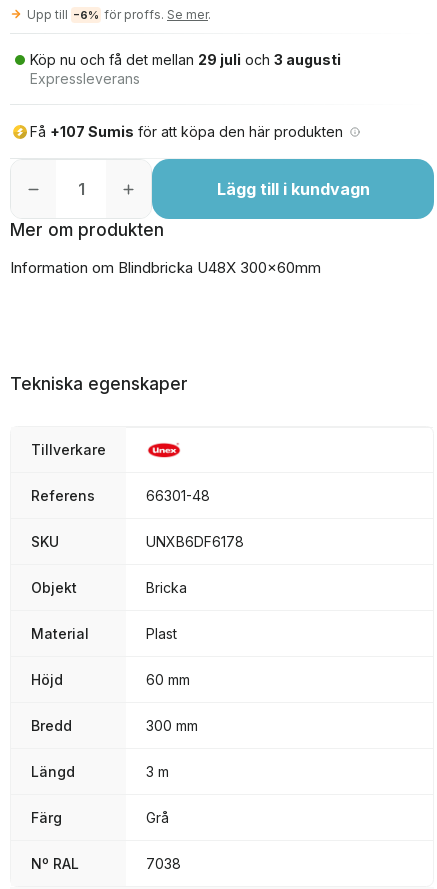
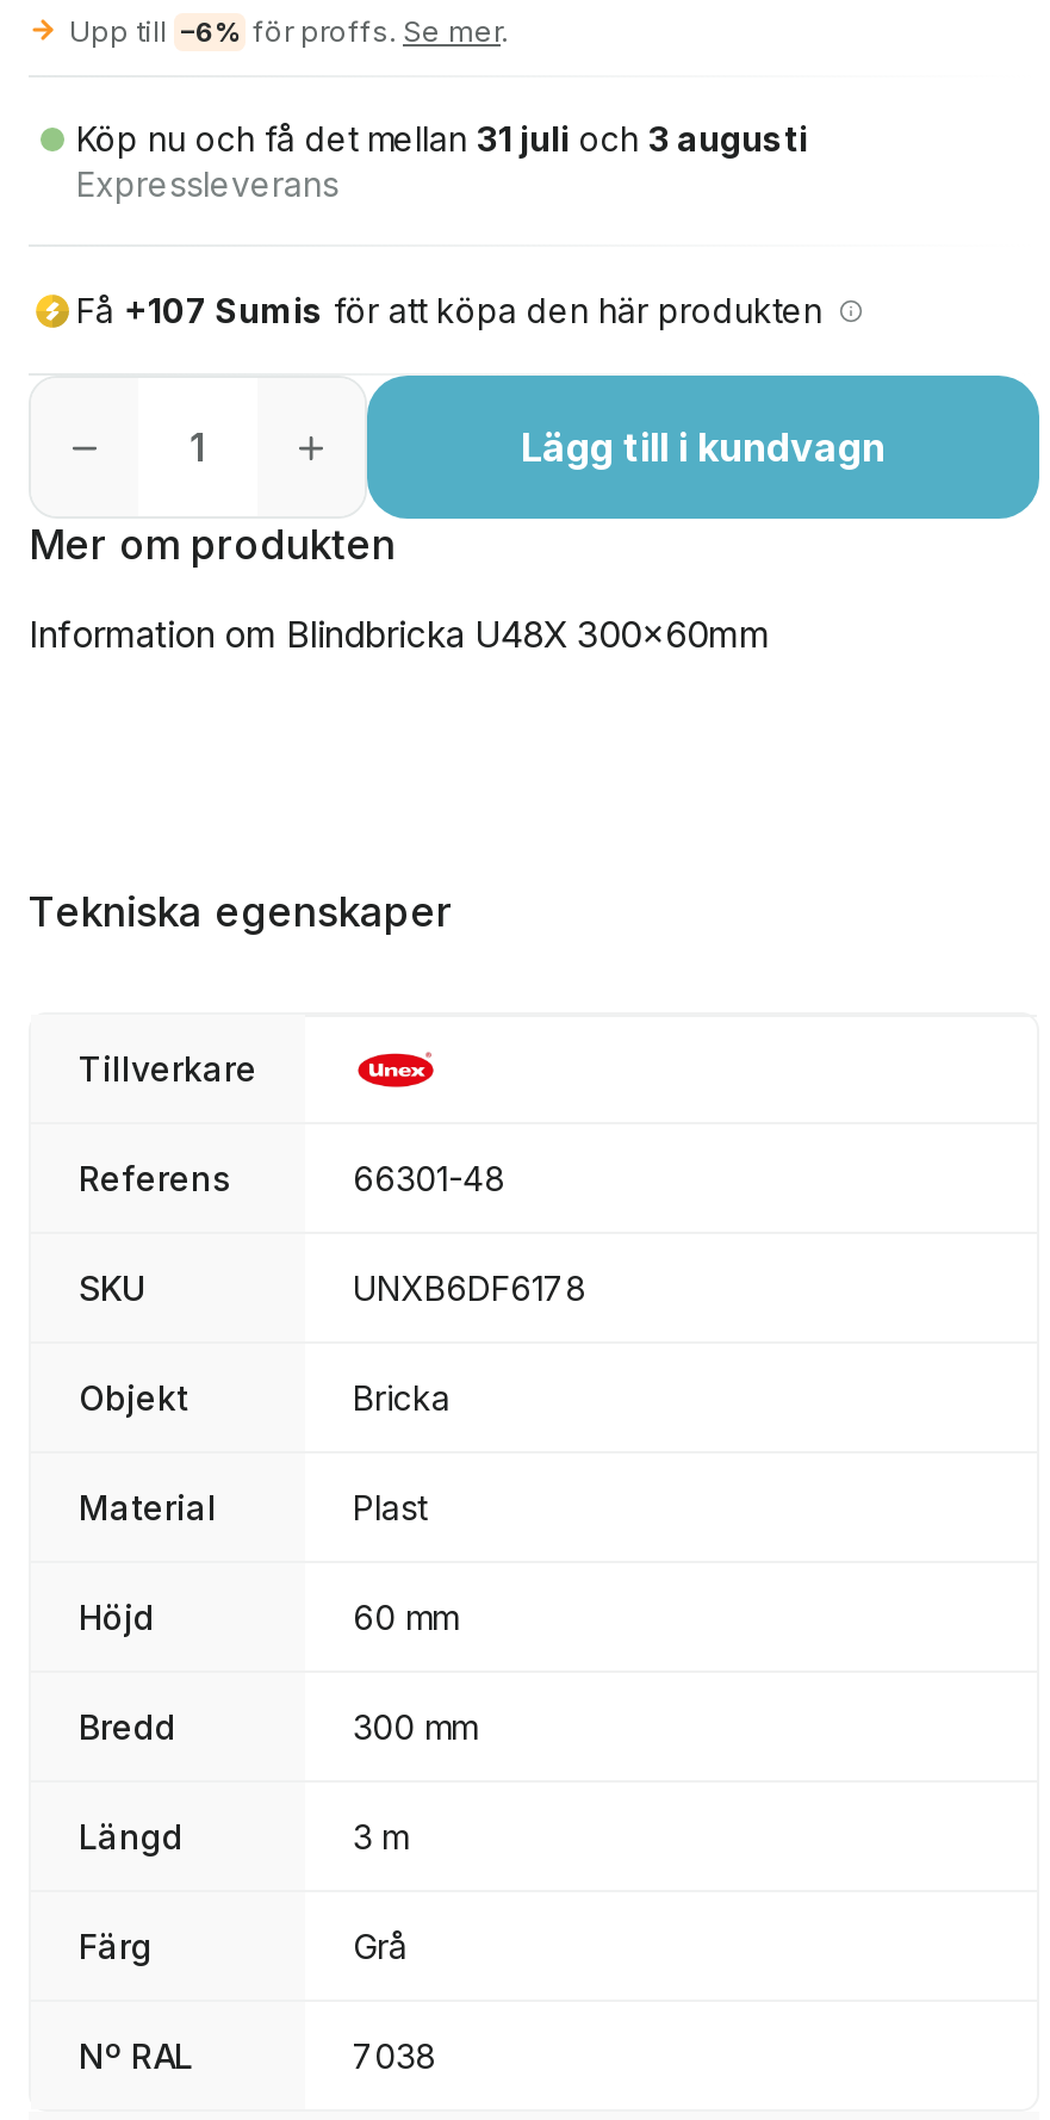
[30,51,341,68] Köp nu och få det mellan 29 juli och 3 augusti -> [76,118,808,159] Köp nu och få det mellan 31 juli och 3 augusti

